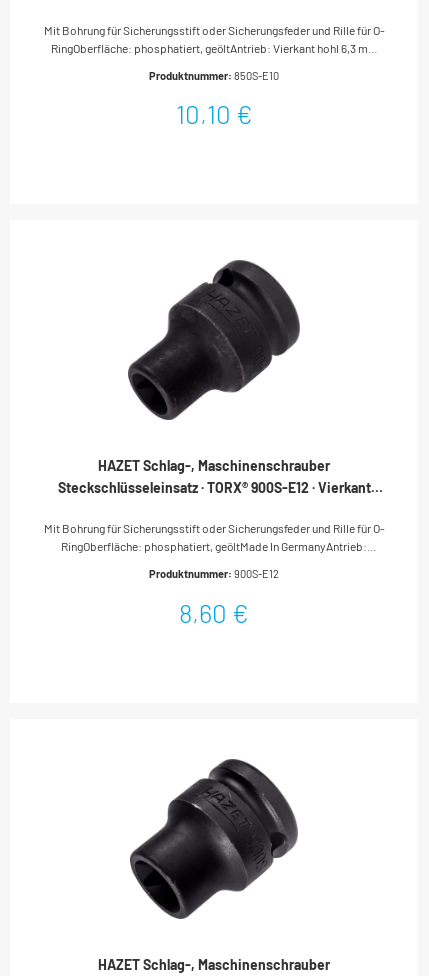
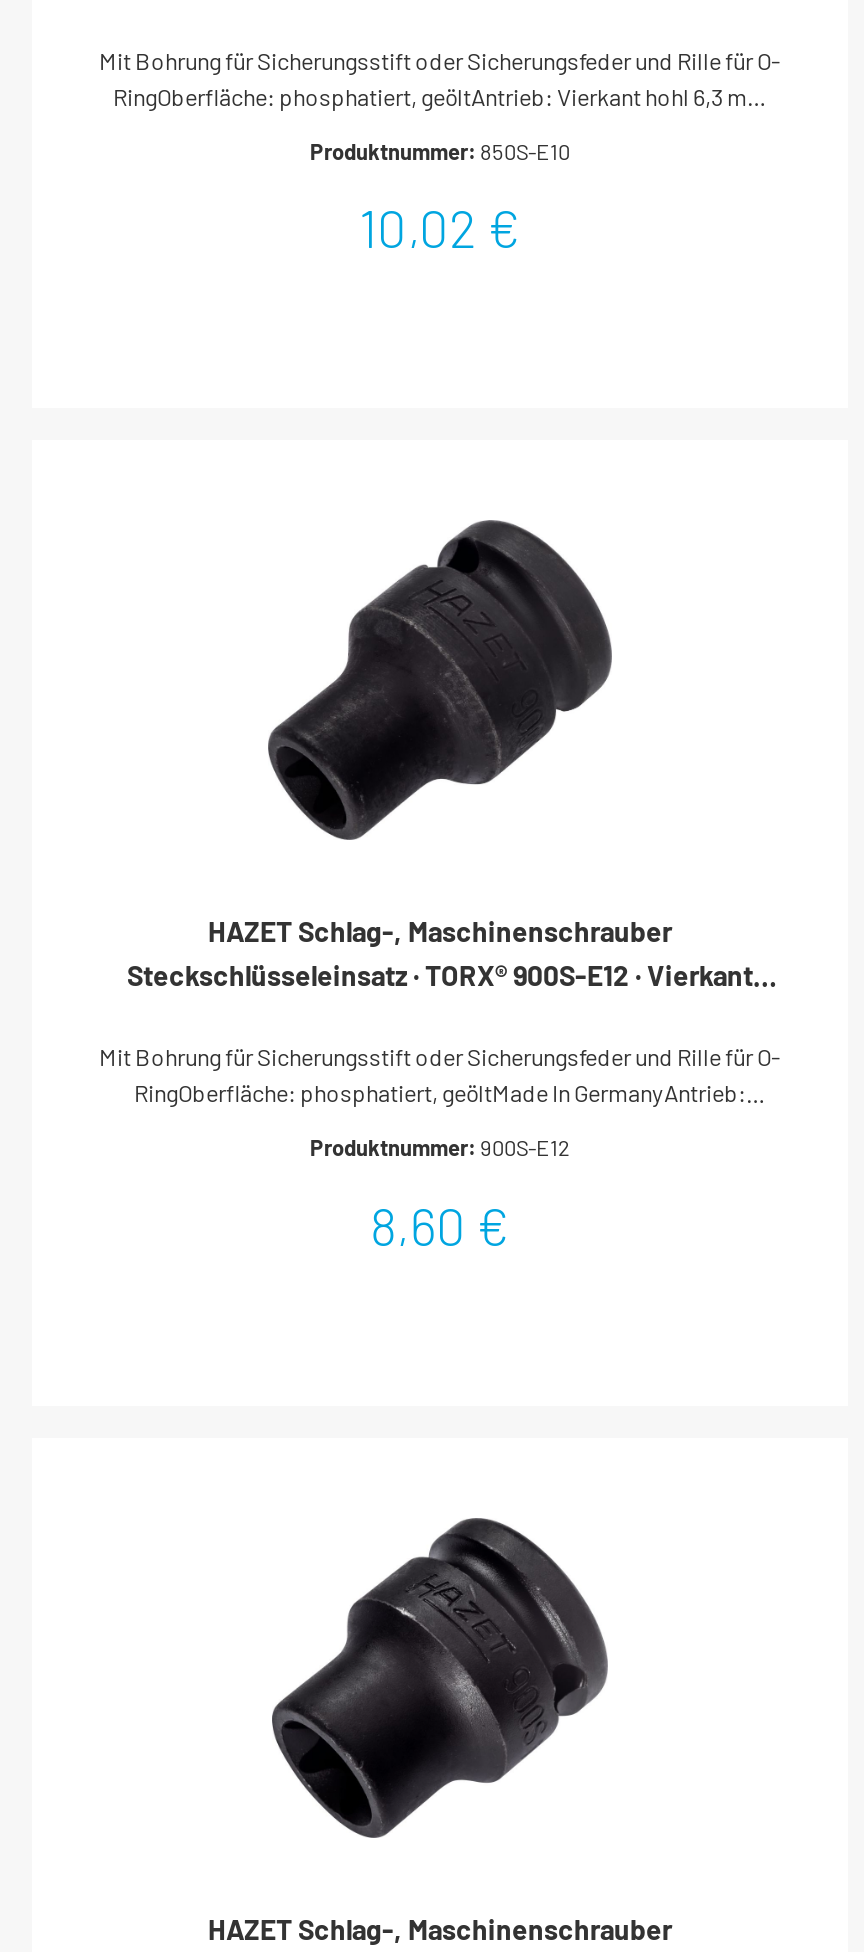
[175,98,252,129] 10,10 € -> [359,197,521,259] 10,02 €

